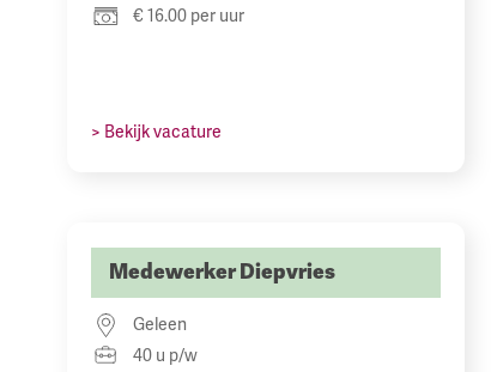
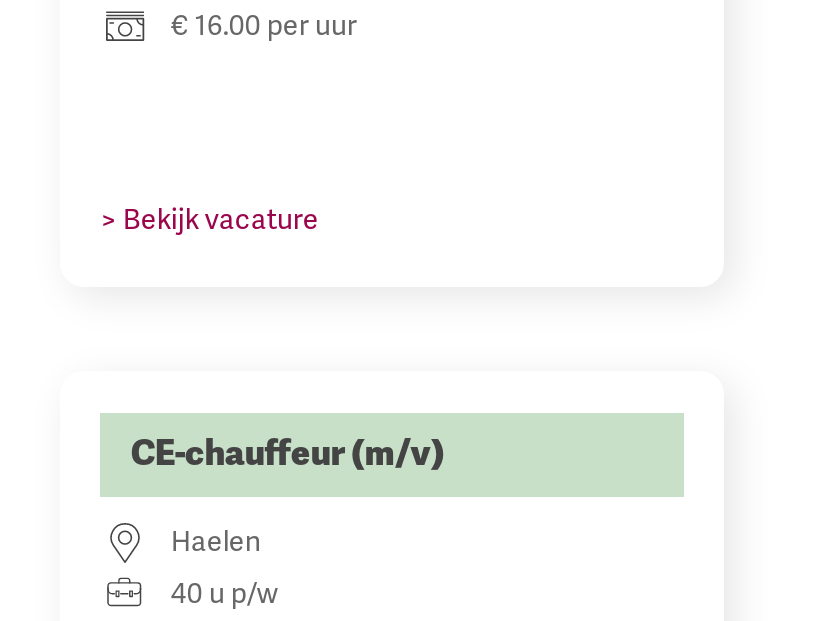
[109,258,336,284] Medewerker Diepvries -> [131,431,445,475] CE-chauffeur (m/v)
[133,314,187,334] Geleen -> [171,525,261,559] Haelen

